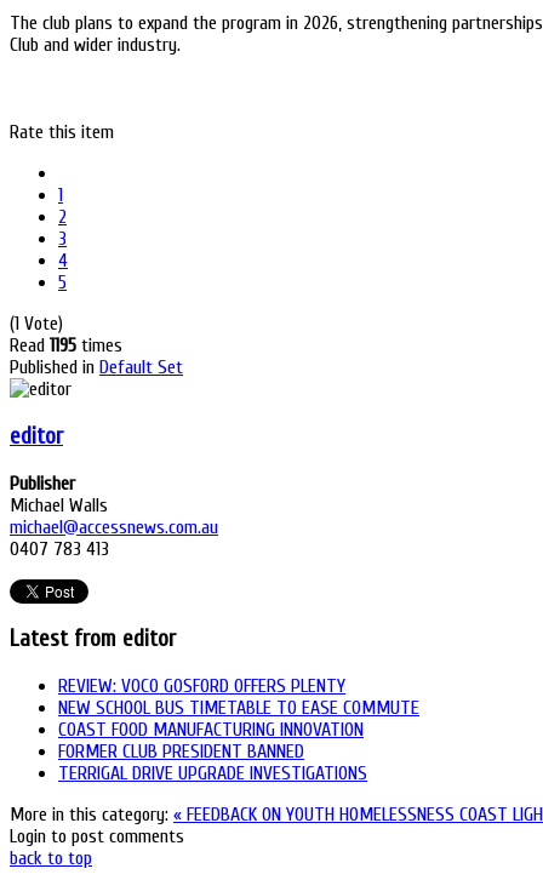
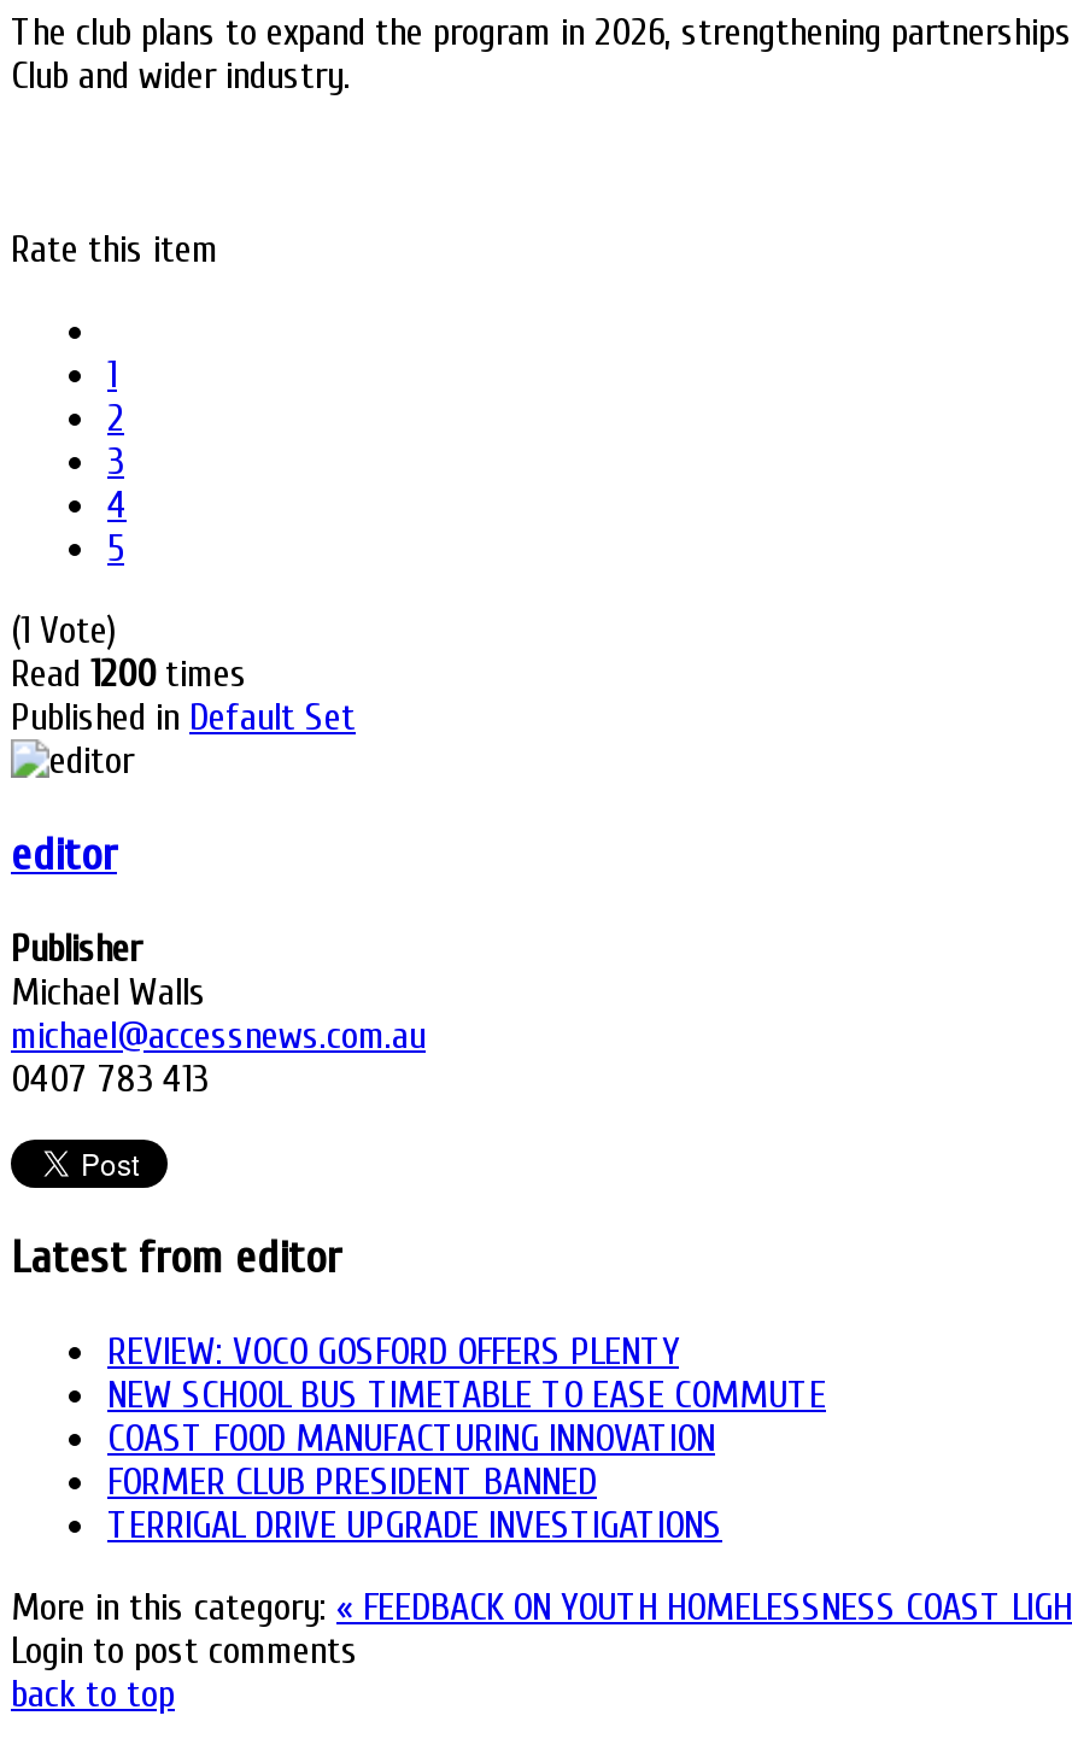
[10,335,122,356] Read 1195 times -> [11,653,247,696] Read 1200 times

